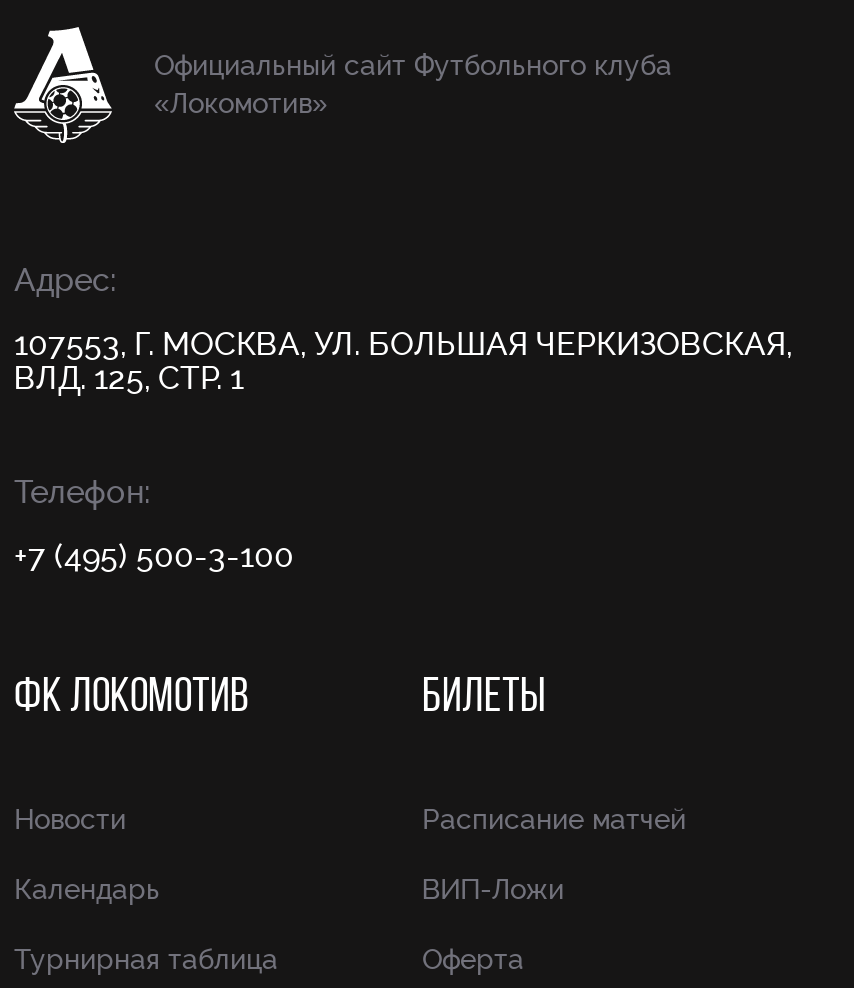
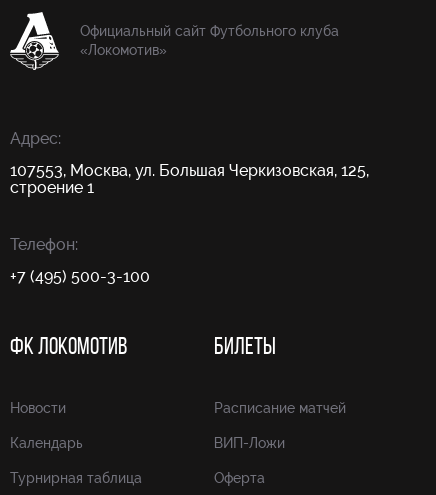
[14,324,792,396] 107553, Г. МОСКВА, УЛ. БОЛЬШАЯ ЧЕРКИЗОВСКАЯ, | ВЛД. 125, СТР. 1 -> [10,161,369,197] 107553, Москва, ул. Большая Черкизовская, 125, | строение 1

